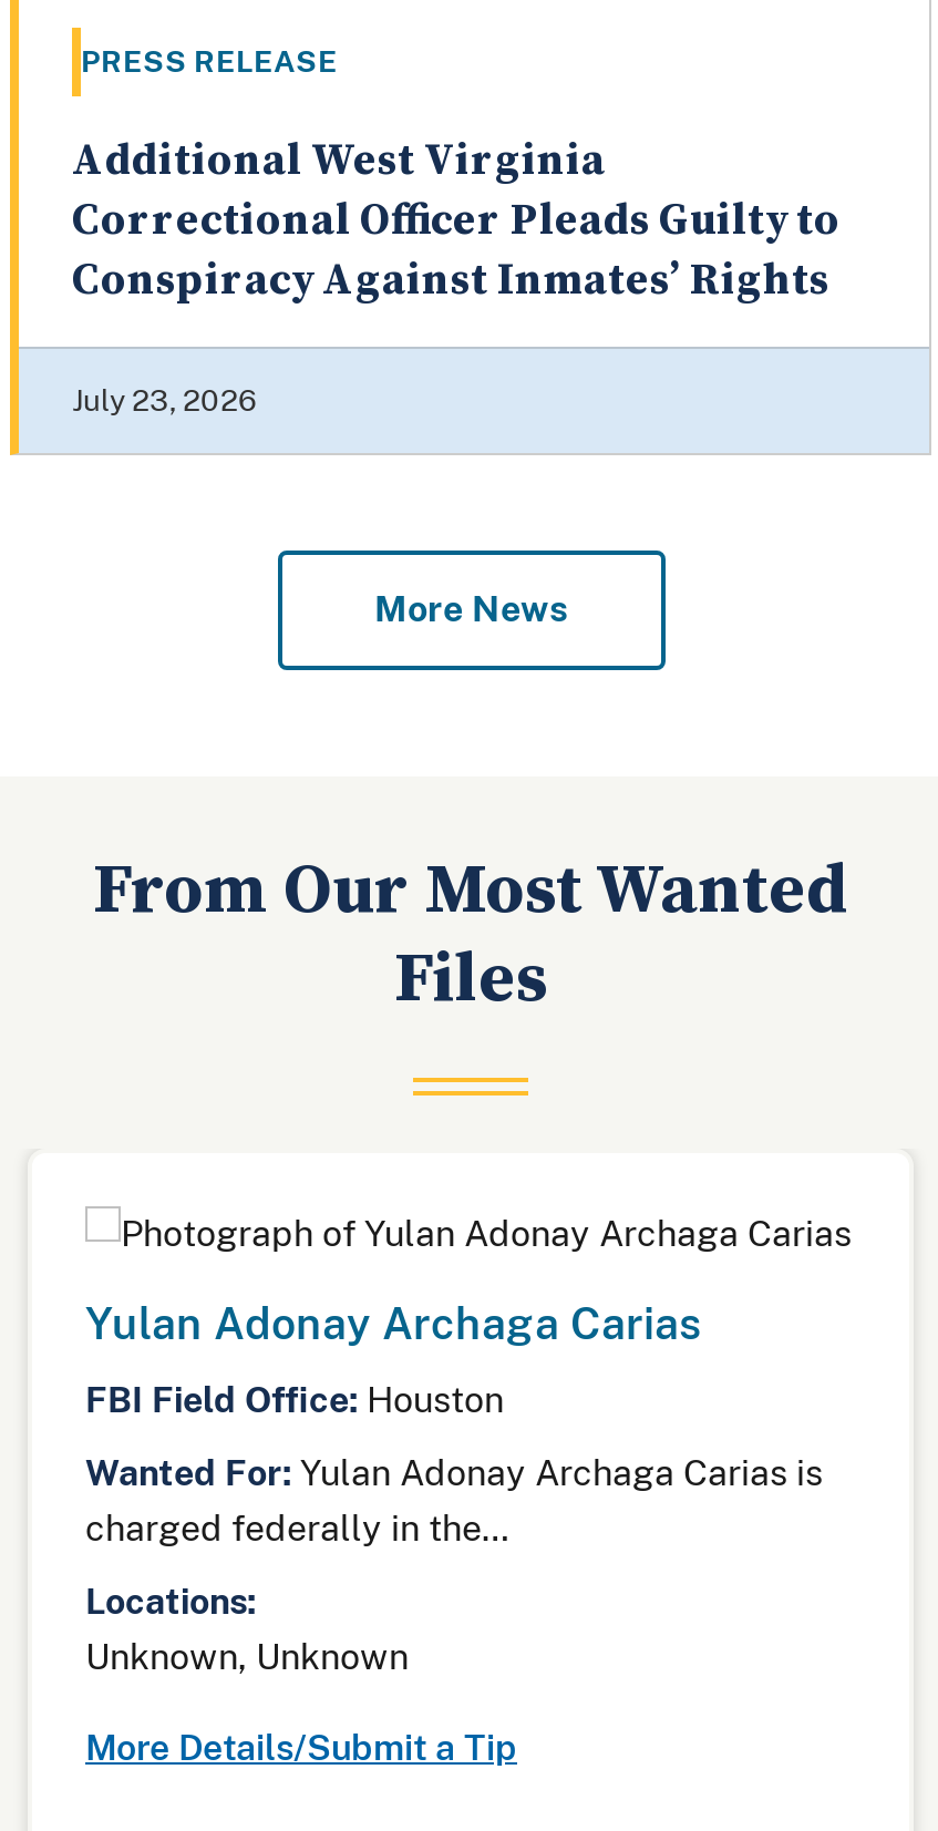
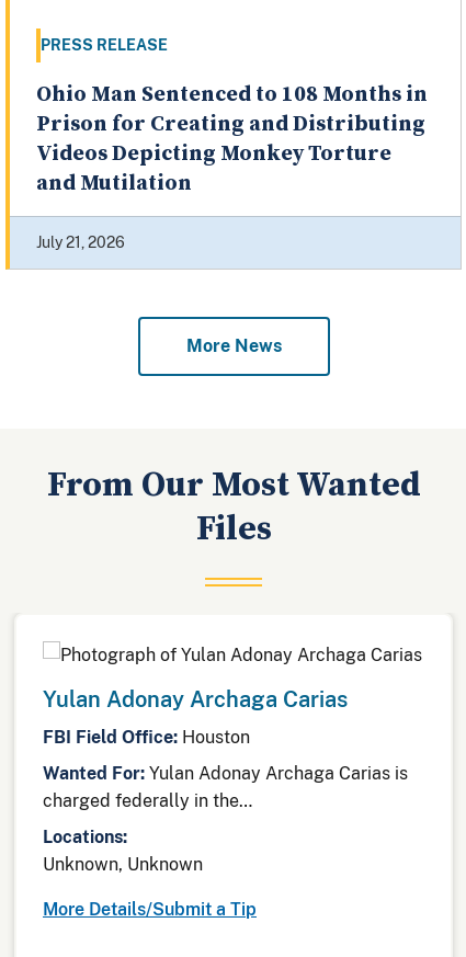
[72,134,841,309] Additional West Virginia | Correctional Officer Pleads Guilty to | Conspiracy Against Inmates’ Rights -> [36,81,428,197] Ohio Man Sentenced to 108 Months in | Prison for Creating and Distributing | Videos Depicting Monkey Torture | and Mutilation
[72,382,258,418] July 23, 2026 -> [36,234,125,251] July 21, 2026

